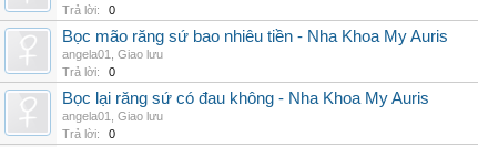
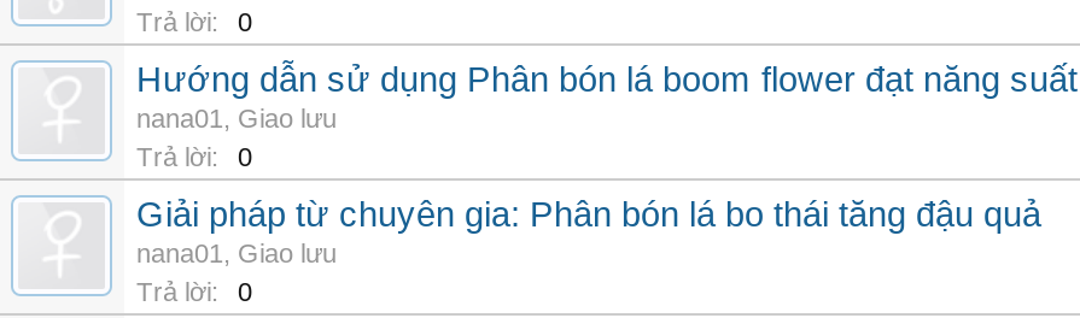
[62,28,448,61] Bọc mão răng sứ bao nhiêu tiền - Nha Khoa My Auris | angela01, Giao lưu -> [136,60,1078,132] Hướng dẫn sử dụng Phân bón lá boom flower đạt năng suất | nana01, Giao lưu
[62,90,429,123] Bọc lại răng sứ có đau không - Nha Khoa My Auris | angela01, Giao lưu -> [136,195,1041,267] Giải pháp từ chuyên gia: Phân bón lá bo thái tăng đậu quả | nana01, Giao lưu

